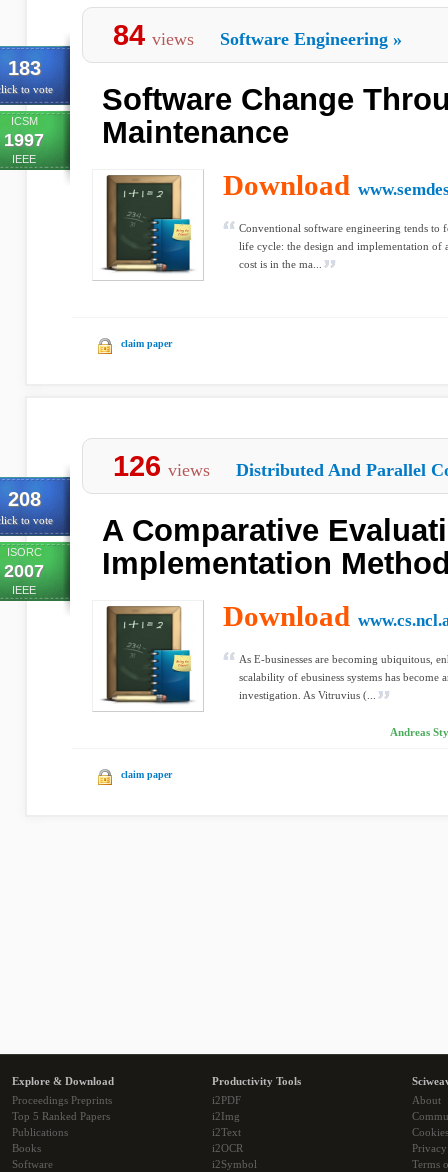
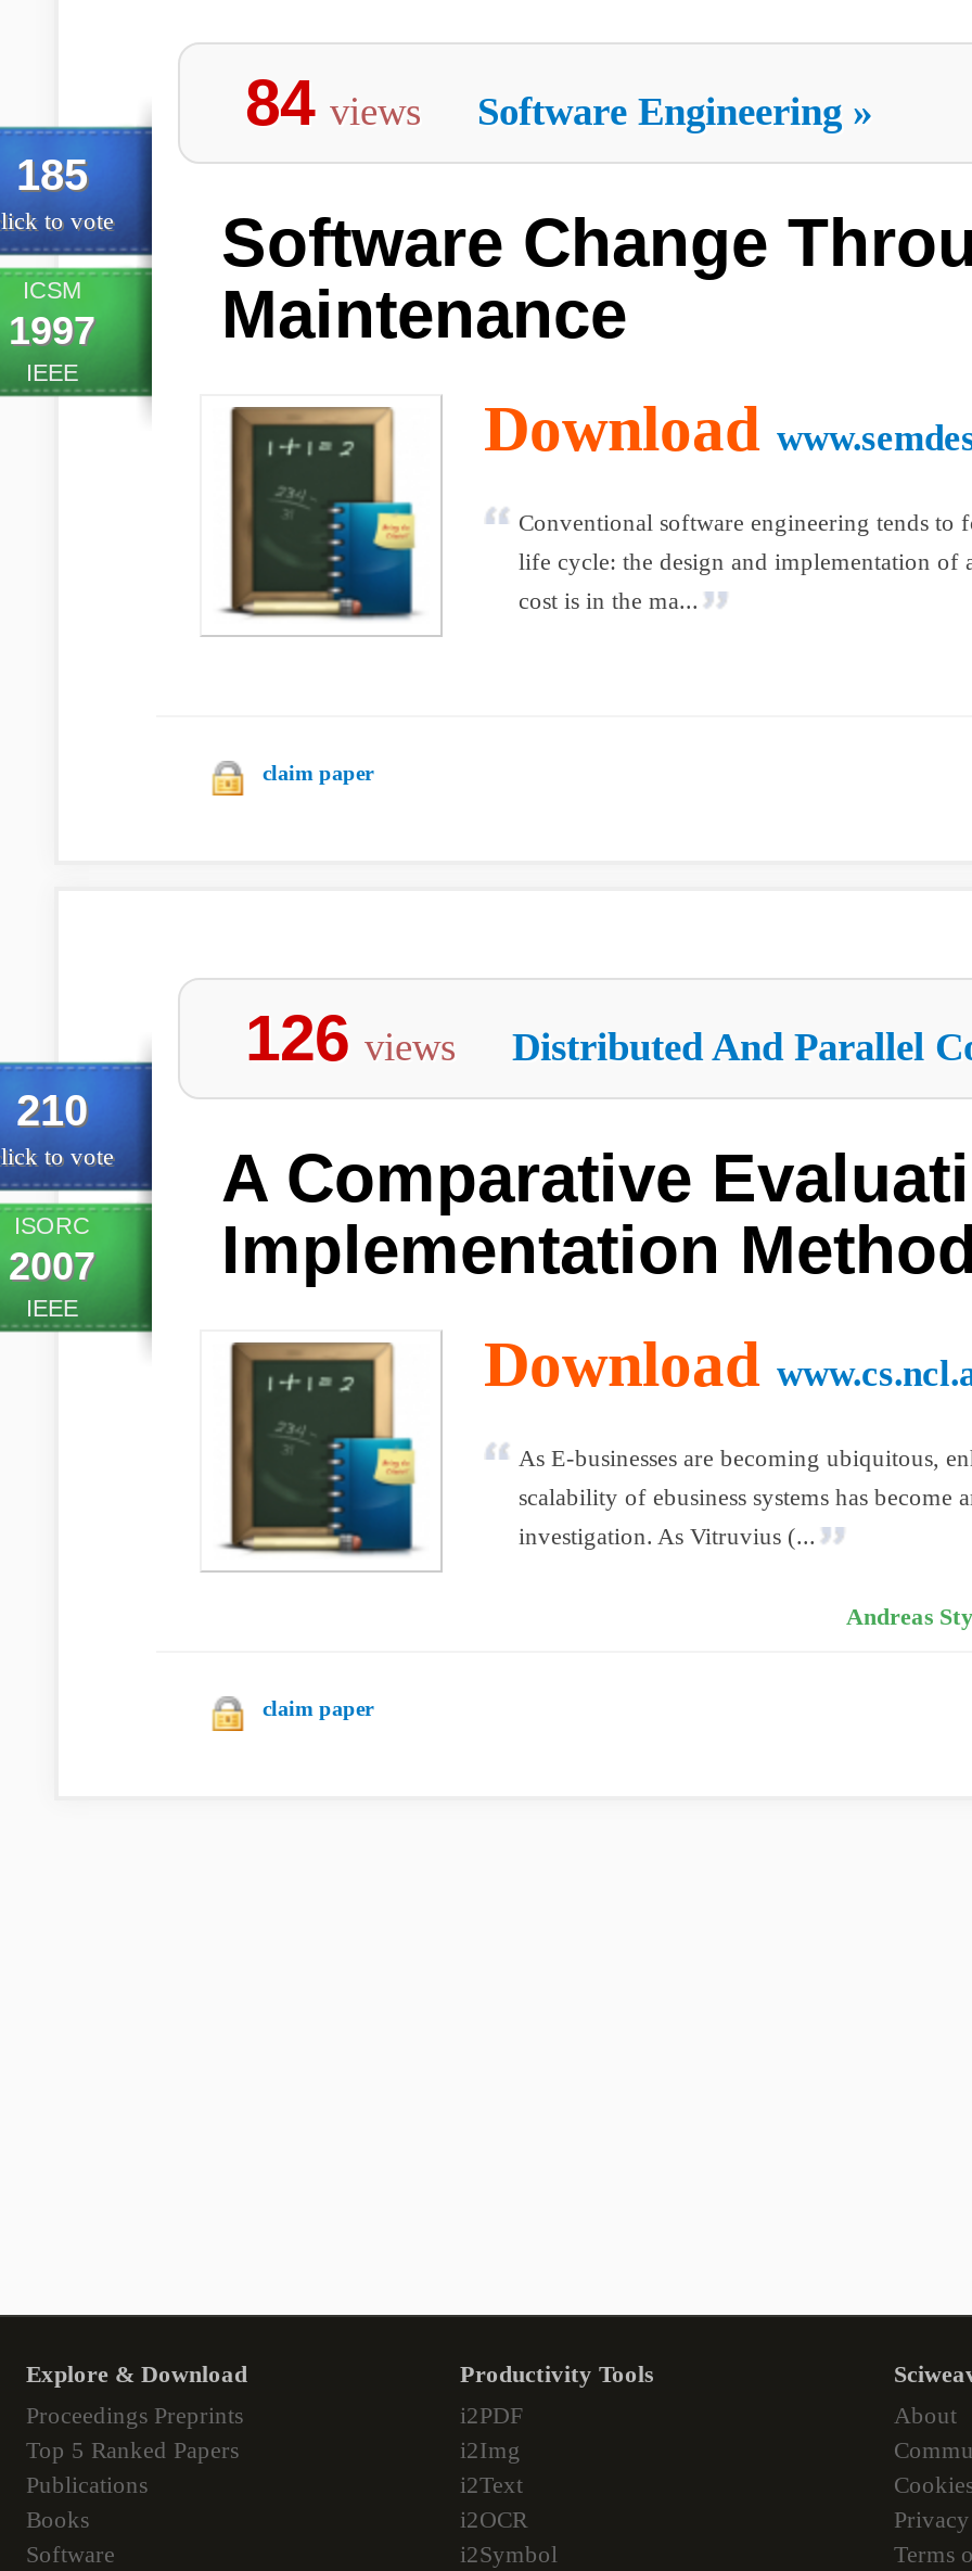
[7,57,40,79] 183 -> [16,151,88,199] 185
[7,488,40,510] 208 -> [16,1086,88,1134] 210

